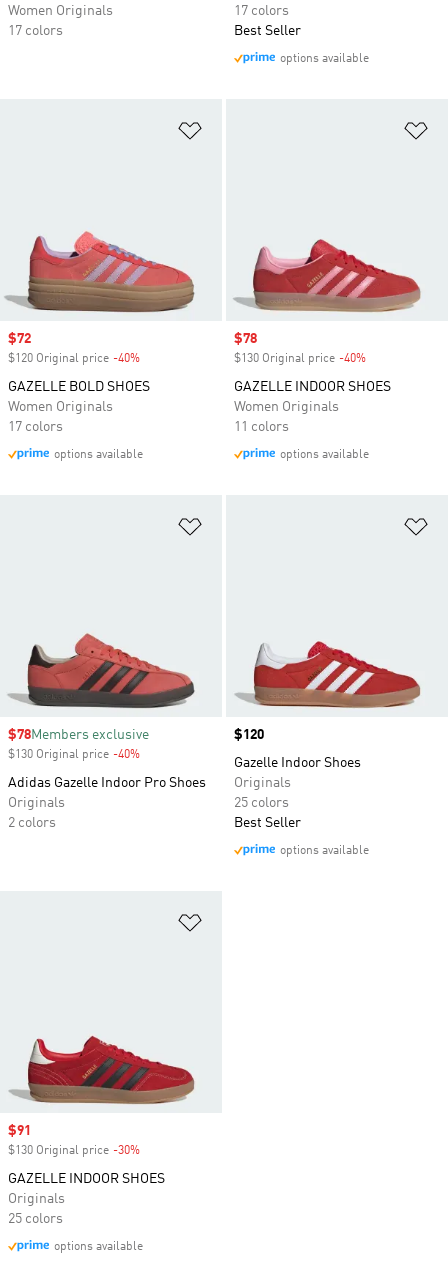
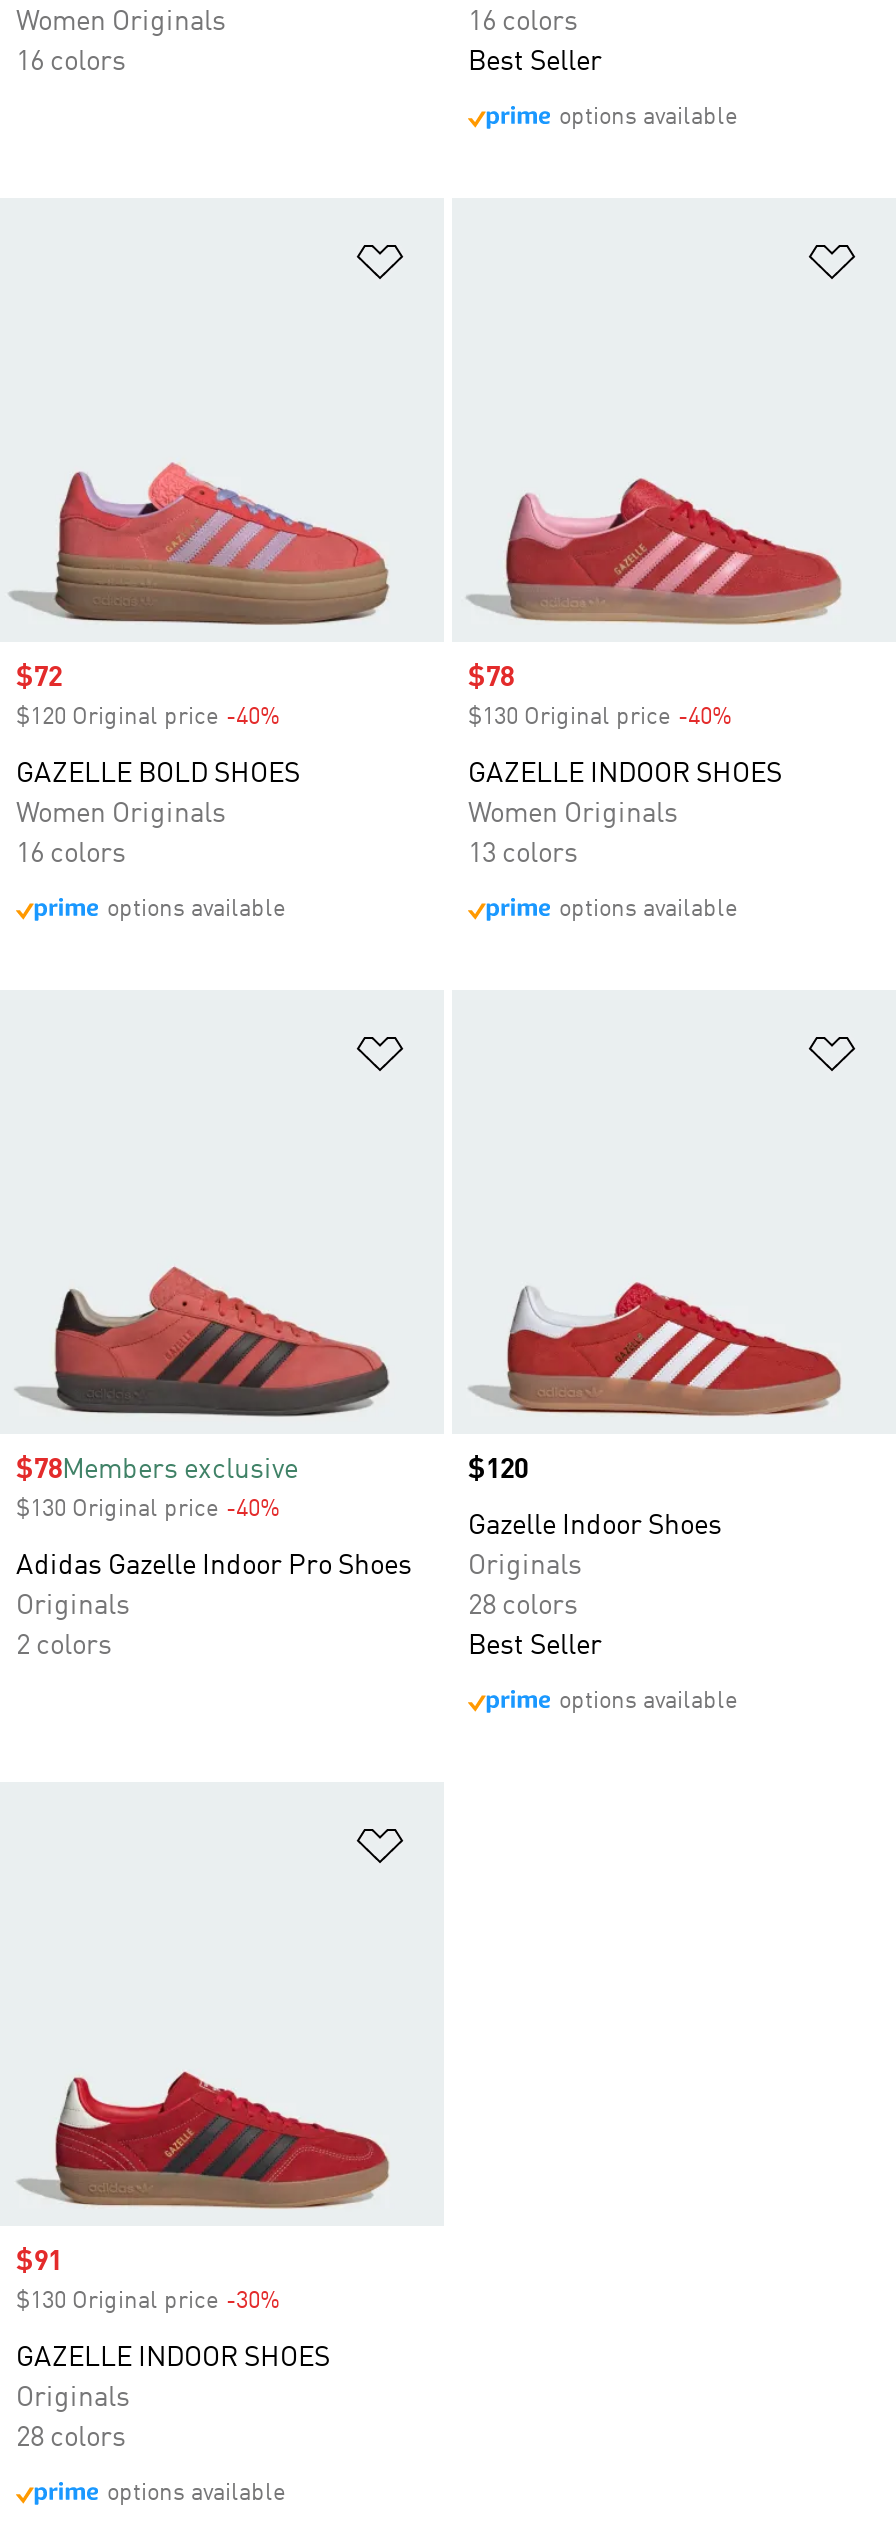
[234,4,289,18] 17 colors -> [468,8,578,36] 16 colors
[8,24,63,38] 17 colors -> [16,48,126,76] 16 colors
[8,420,63,434] 17 colors -> [16,840,126,868] 16 colors
[234,420,289,434] 11 colors -> [468,840,578,868] 13 colors
[234,796,289,810] 25 colors -> [468,1592,578,1620] 28 colors
[8,1212,63,1226] 25 colors -> [16,2424,126,2452] 28 colors

